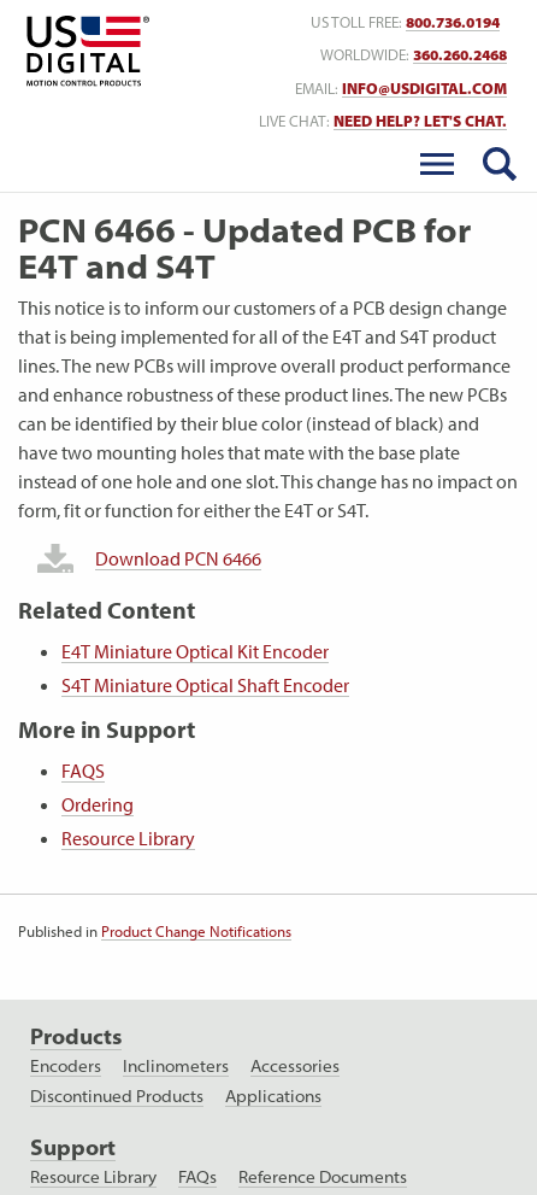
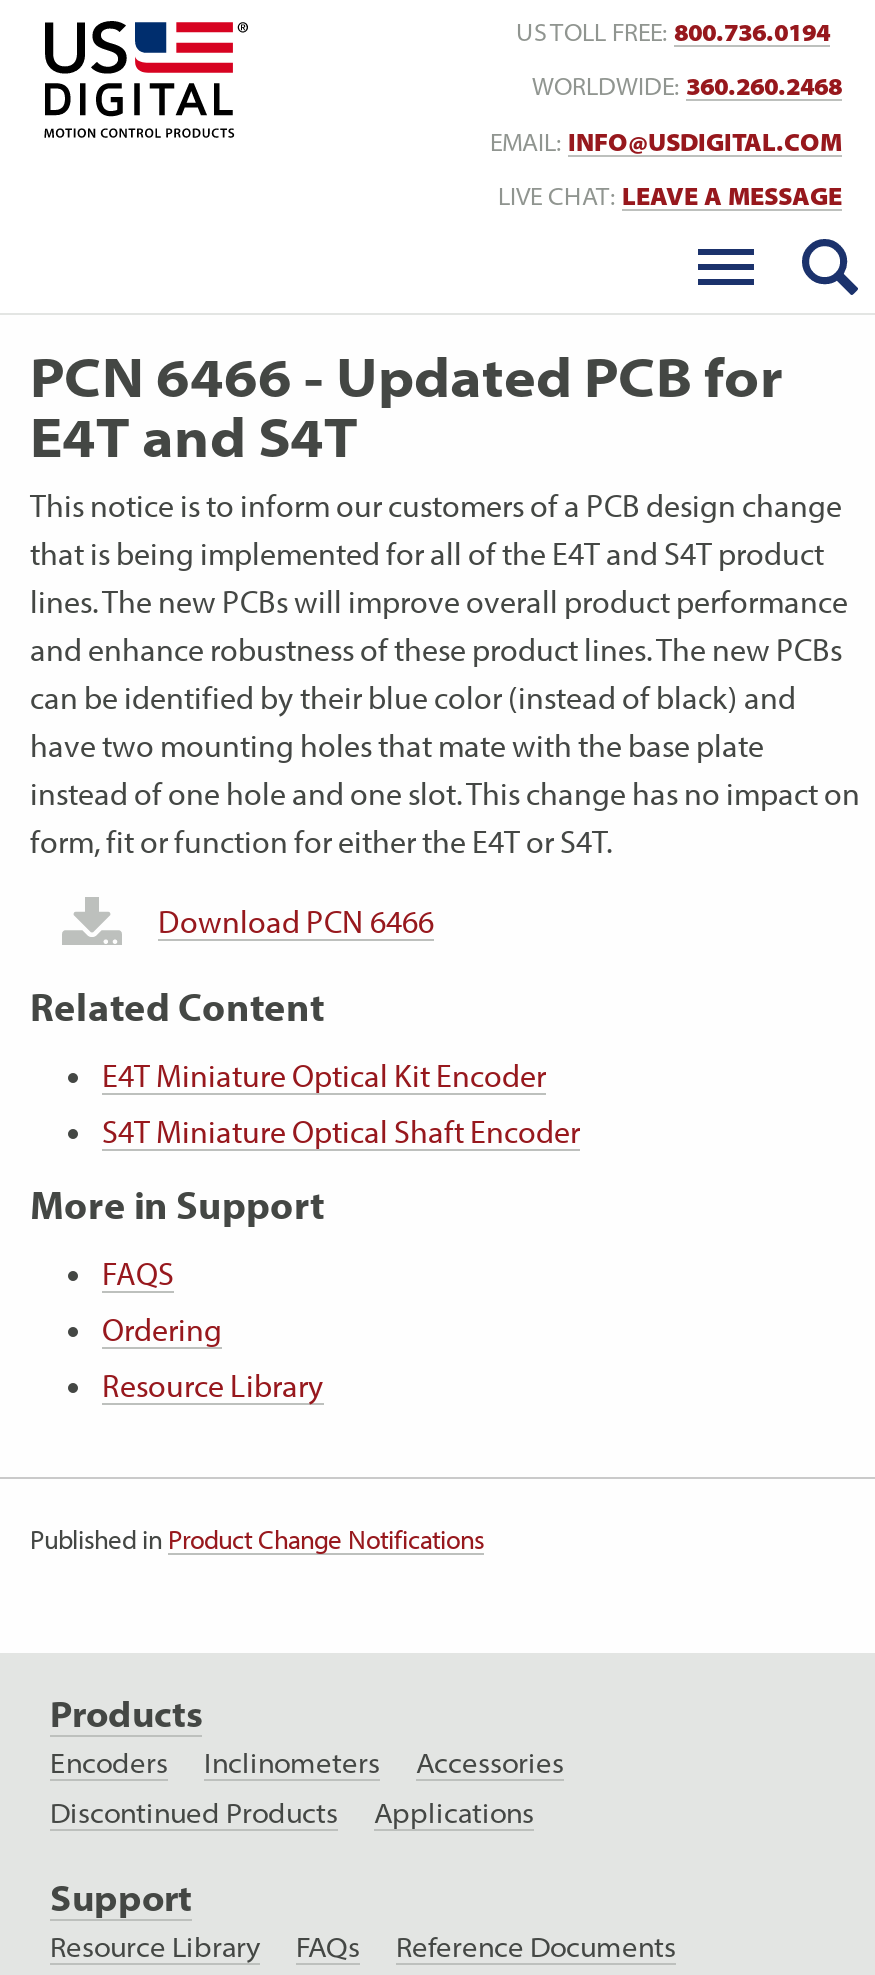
[259,113,507,131] LIVE CHAT: NEED HELP? LET'S CHAT. -> [498,182,842,212] LIVE CHAT: LEAVE A MESSAGE

